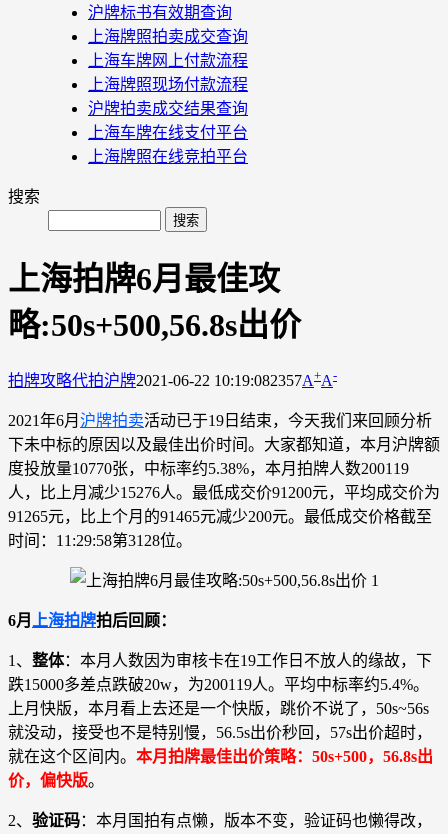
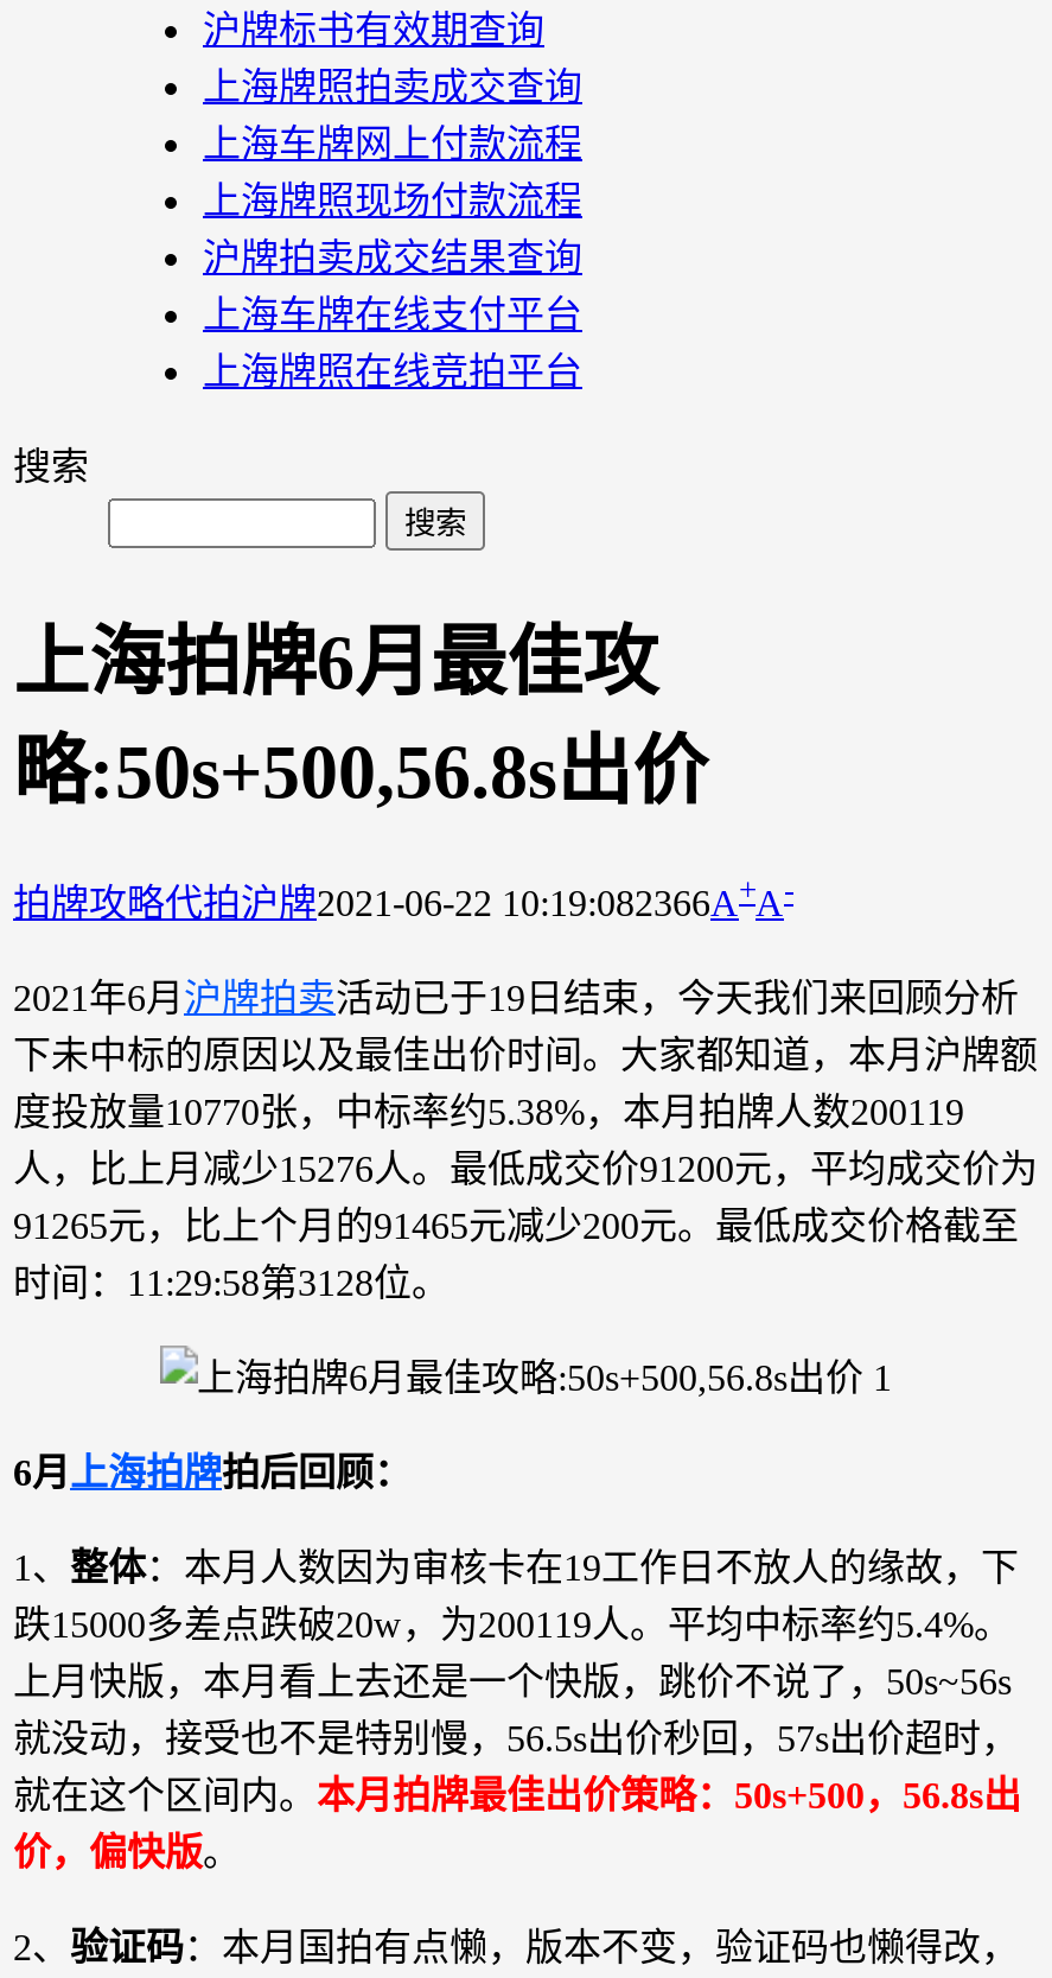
[8,367,337,389] 拍牌攻略代拍沪牌2021-06-22 10:19:082357A+A- -> [13,872,793,923] 拍牌攻略代拍沪牌2021-06-22 10:19:082366A+A-

